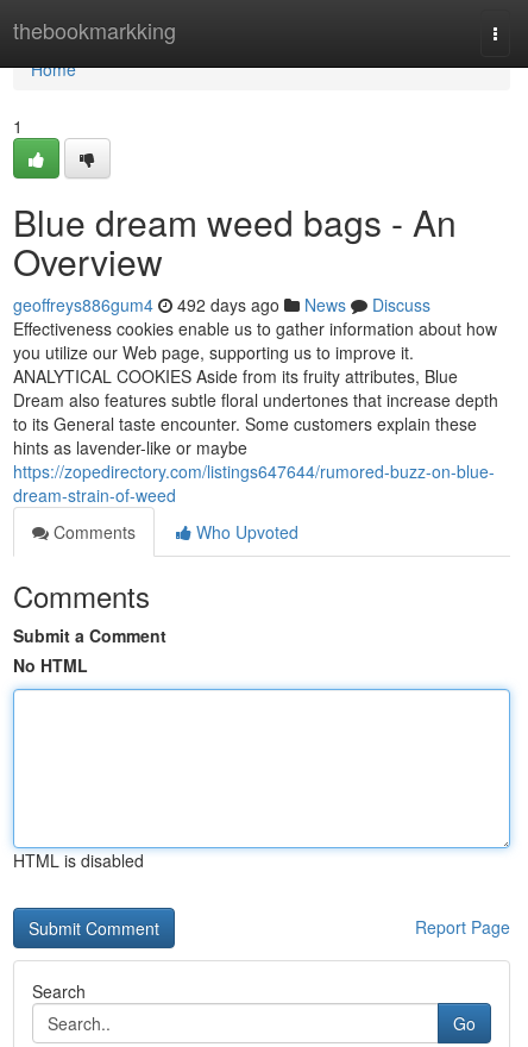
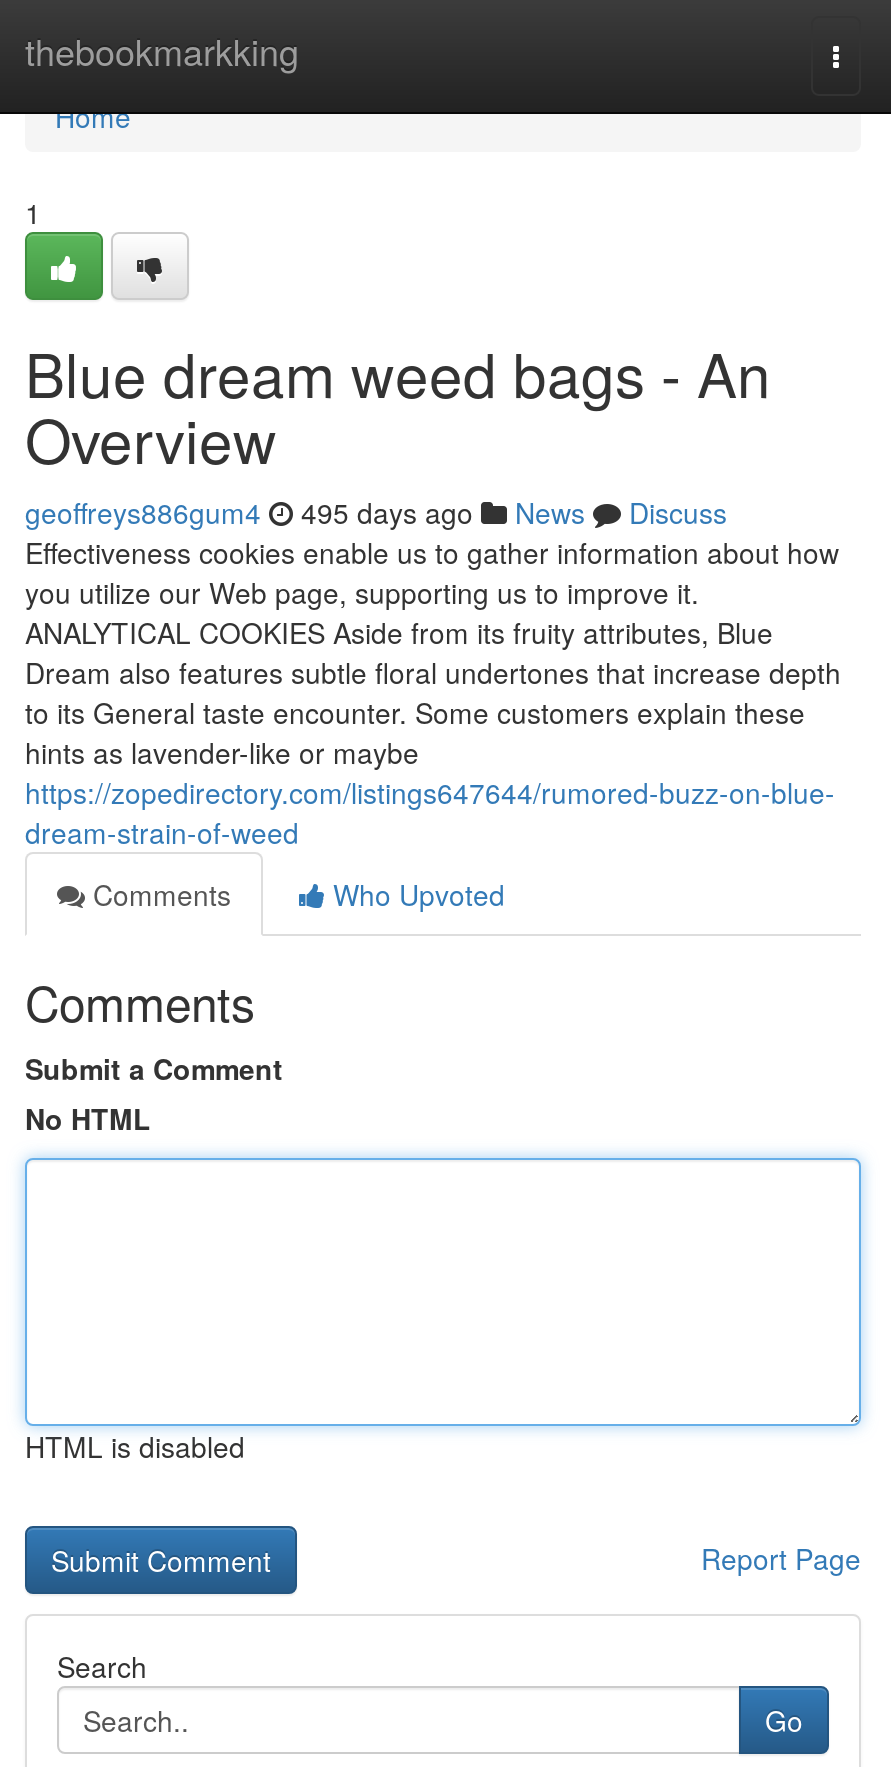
[13,293,430,316] geoffreys886gum4 492 days ago News Discuss -> [25,492,727,532] geoffreys886gum4 495 days ago News Discuss

